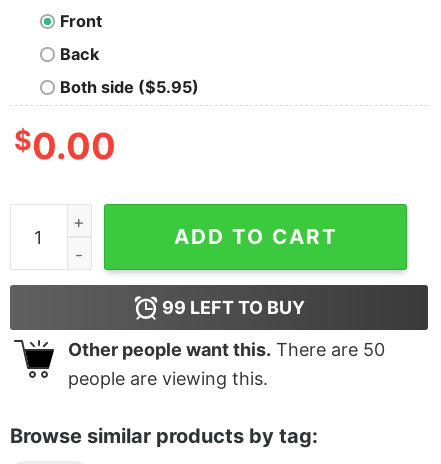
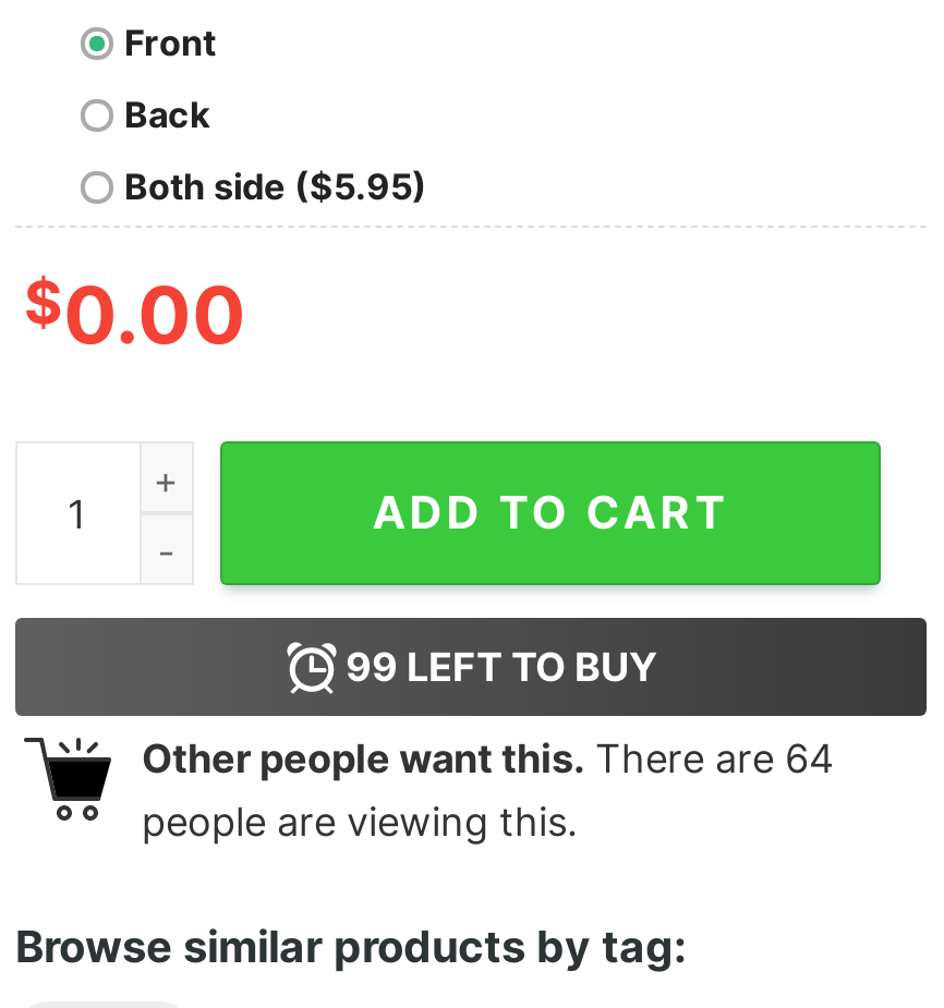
[68,339,385,360] Other people want this. There are 50 -> [142,736,835,782] Other people want this. There are 64

